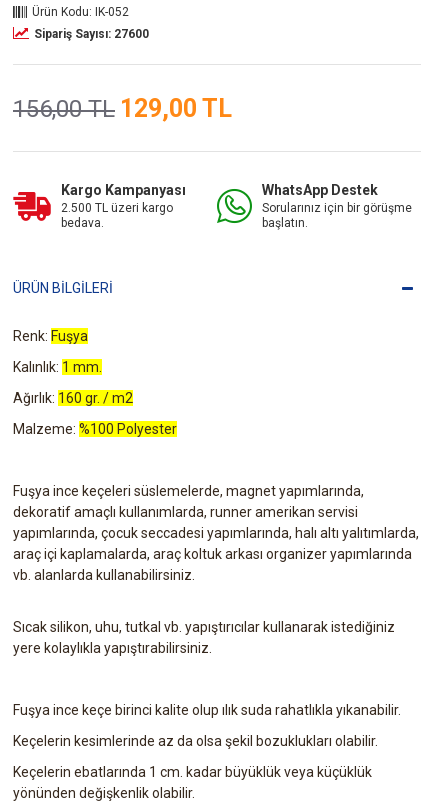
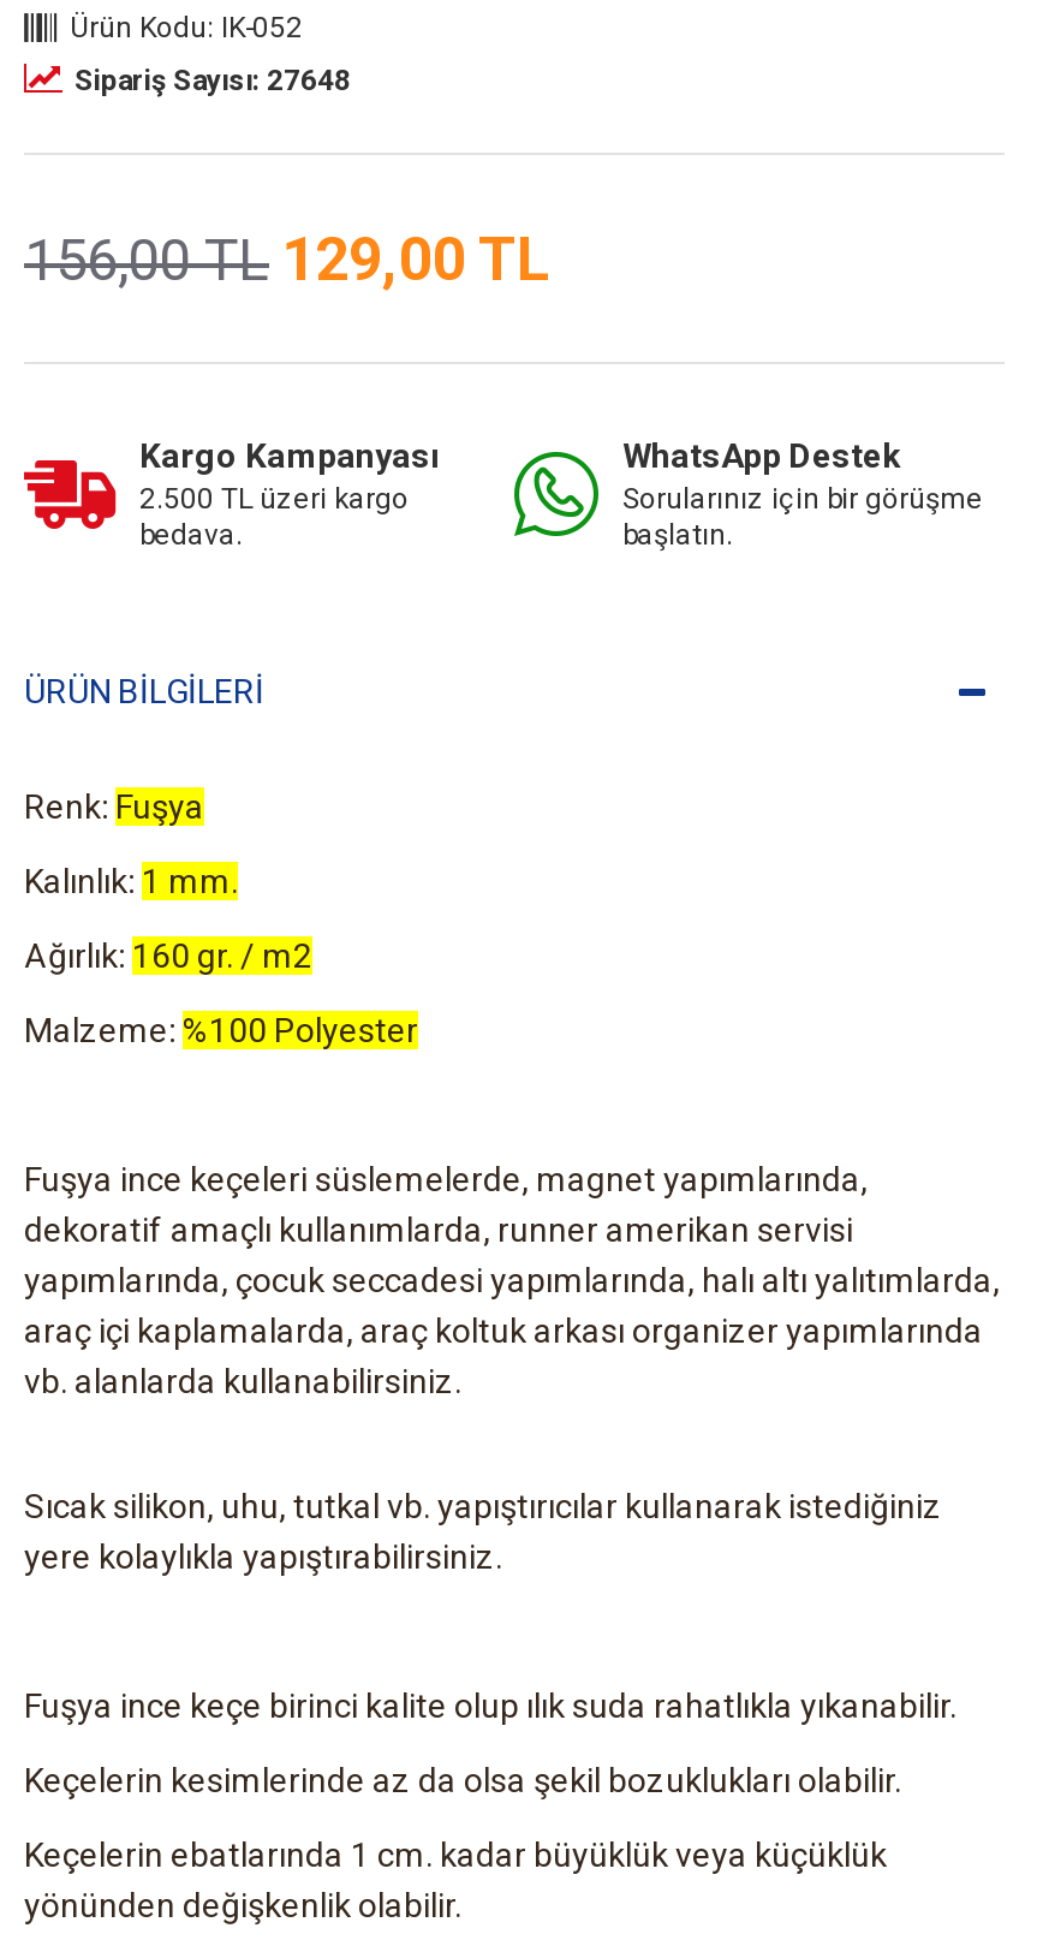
[34,26,149,40] Sipariş Sayısı: 27600 -> [75,63,351,96] Sipariş Sayısı: 27648

